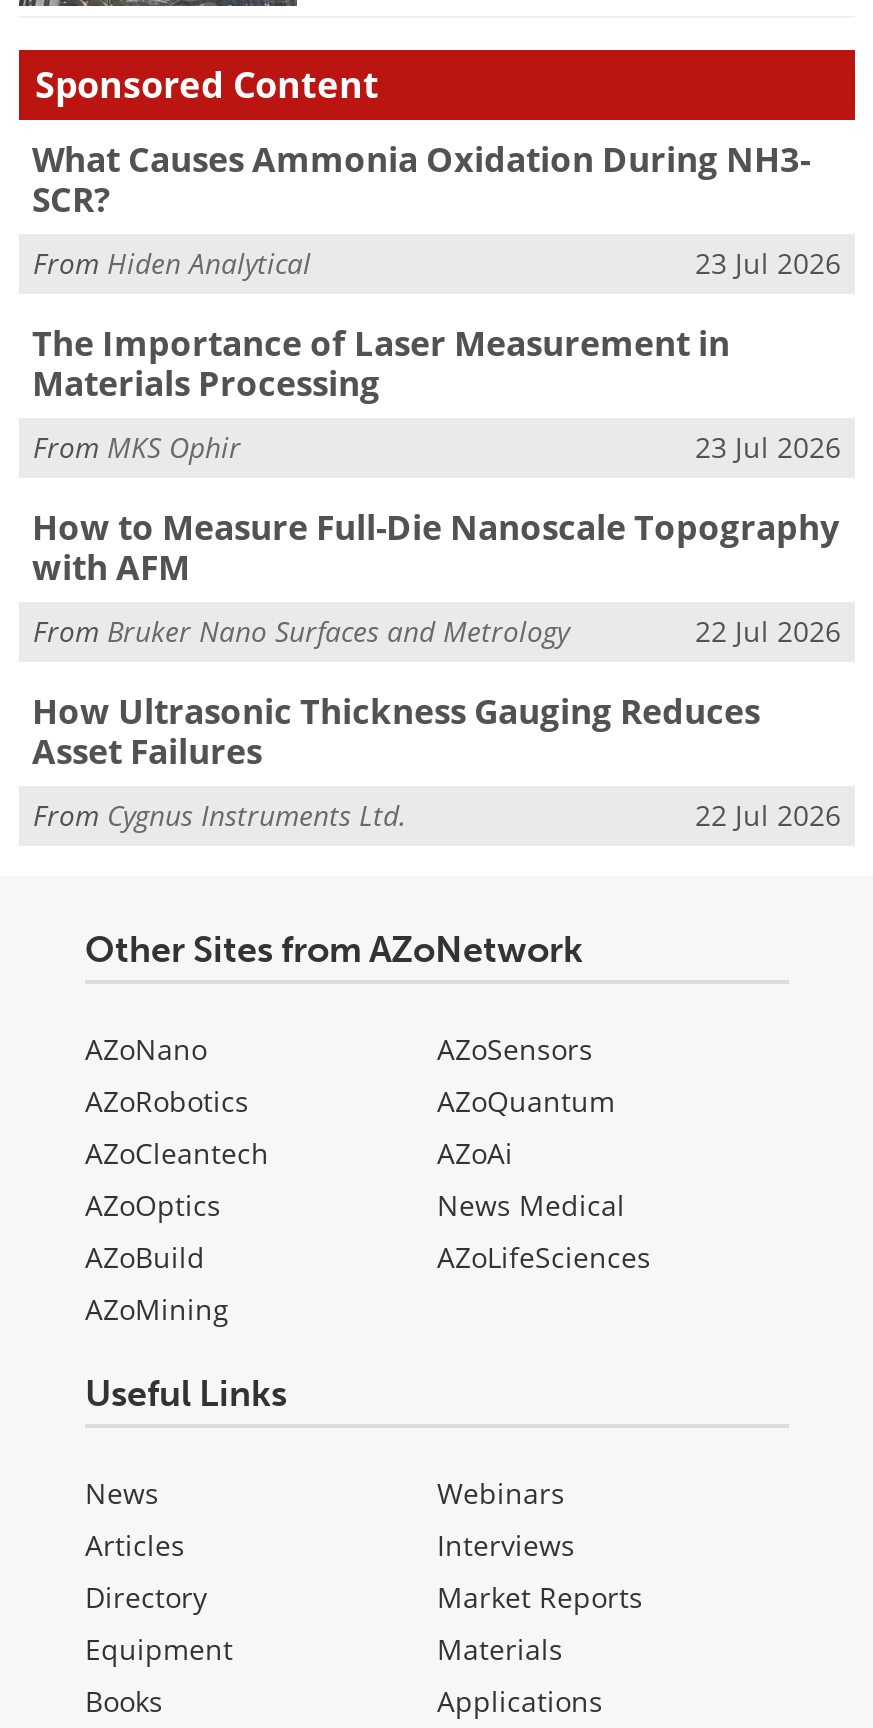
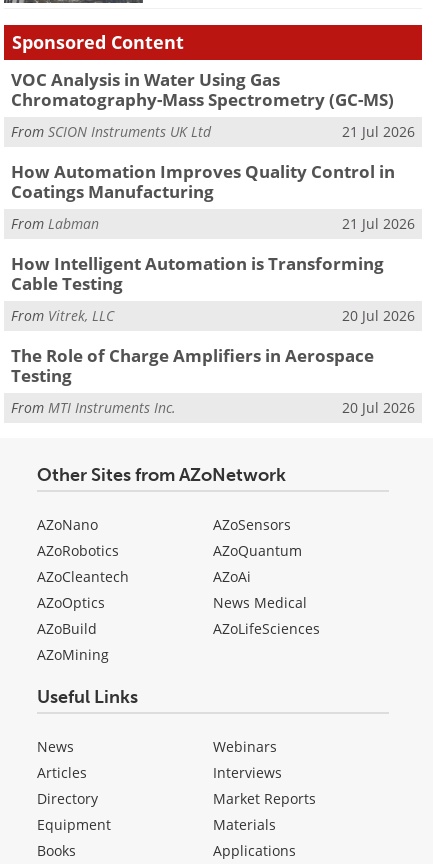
[32,136,810,222] What Causes Ammonia Oxidation During NH3- | SCR? -> [10,68,393,111] VOC Analysis in Water Using Gas | Chromatography-Mass Spectrometry (GC-MS)
[33,243,841,281] From Hiden Analytical | 23 Jul 2026 -> [11,121,415,140] From SCION Instruments UK Ltd | 21 Jul 2026
[32,320,730,406] The Importance of Laser Measurement in | Materials Processing -> [10,160,394,203] How Automation Improves Quality Control in | Coatings Manufacturing
[33,427,841,465] From MKS Ophir | 23 Jul 2026 -> [11,214,415,233] From Labman | 21 Jul 2026
[32,504,840,590] How to Measure Full-Die Nanoscale Topography | with AFM -> [10,252,383,295] How Intelligent Automation is Transforming | Cable Testing
[33,611,841,649] From Bruker Nano Surfaces and Metrology | 22 Jul 2026 -> [11,306,415,325] From Vitrek, LLC | 20 Jul 2026
[32,689,760,775] How Ultrasonic Thickness Gauging Reduces | Asset Failures -> [10,344,373,387] The Role of Charge Amplifiers in Aerospace | Testing
[33,796,841,834] From Cygnus Instruments Ltd. | 22 Jul 2026 -> [11,398,415,417] From MTI Instruments Inc. | 20 Jul 2026

